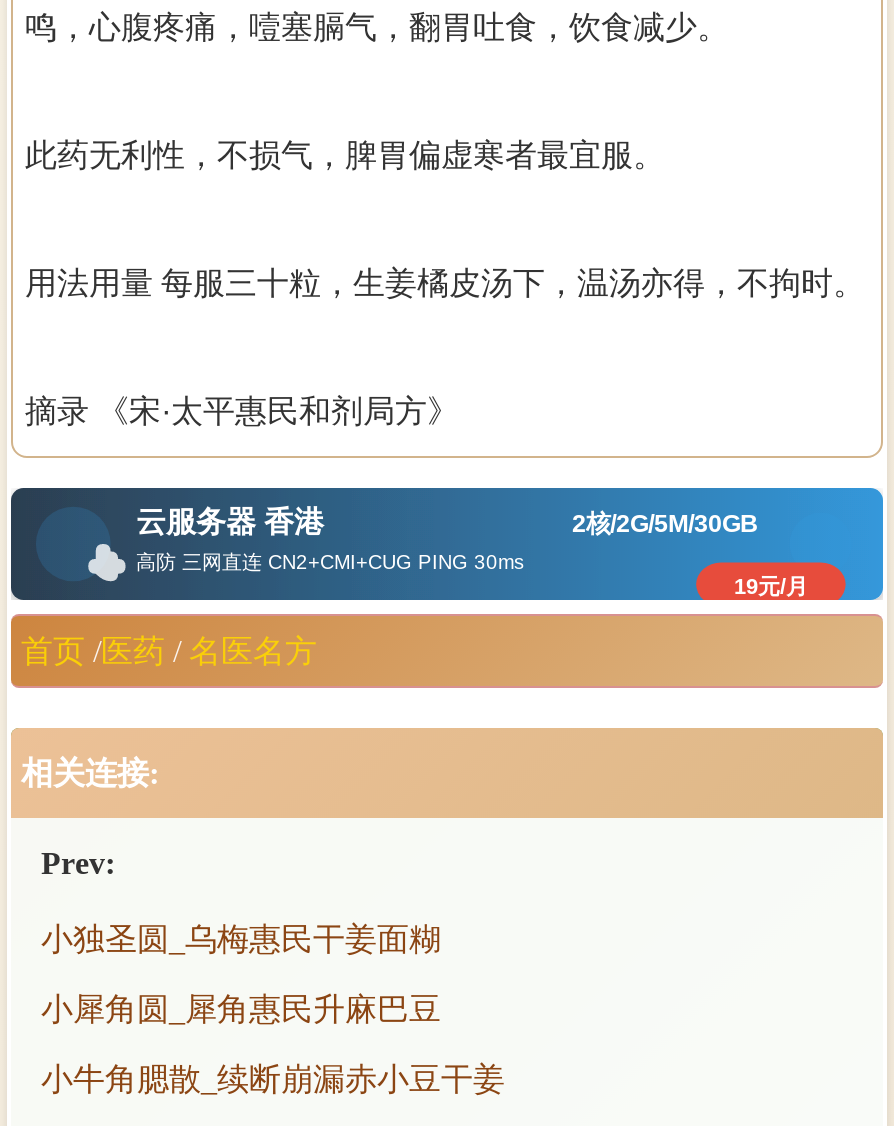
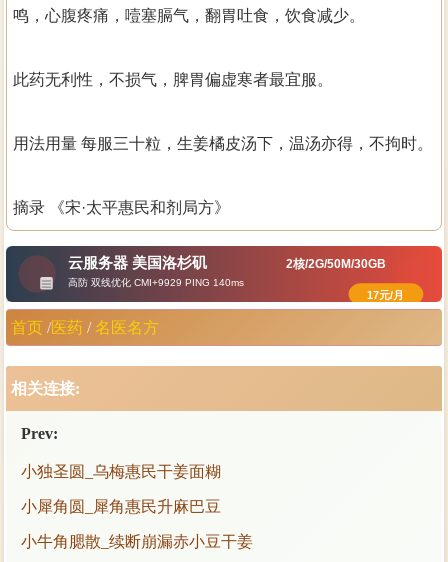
[37,486,885,602] [image] -> [18,245,443,303] [image]

